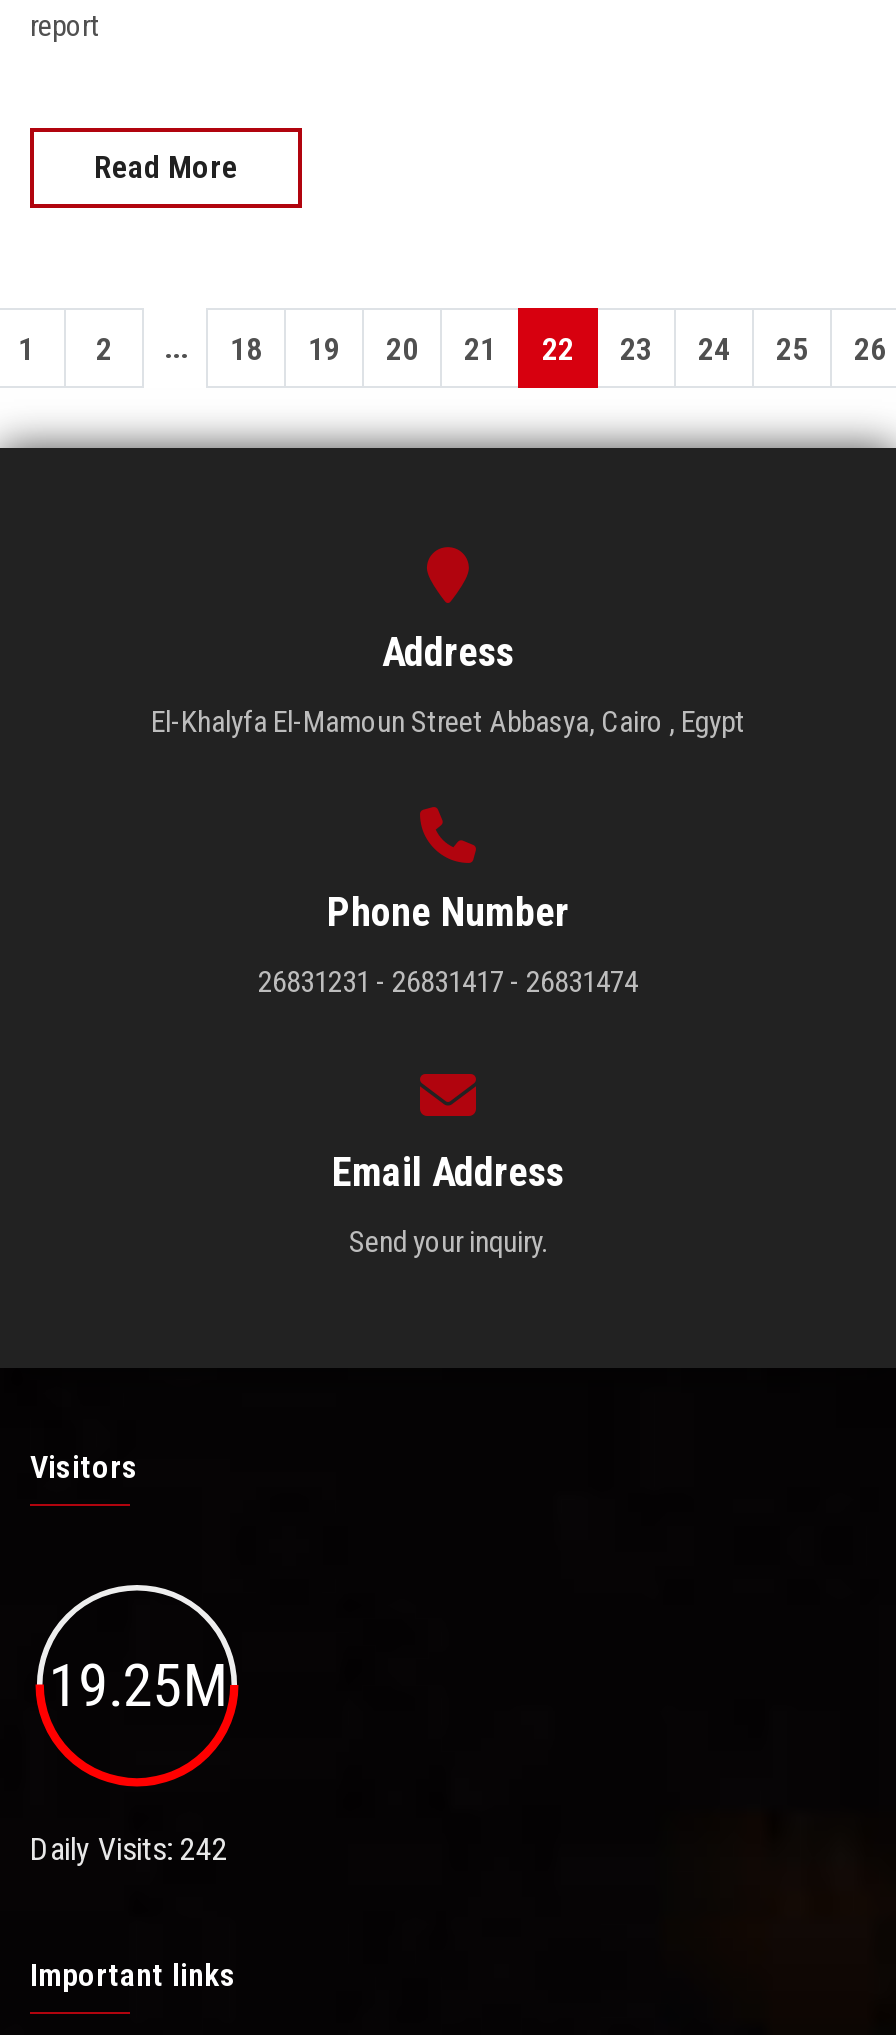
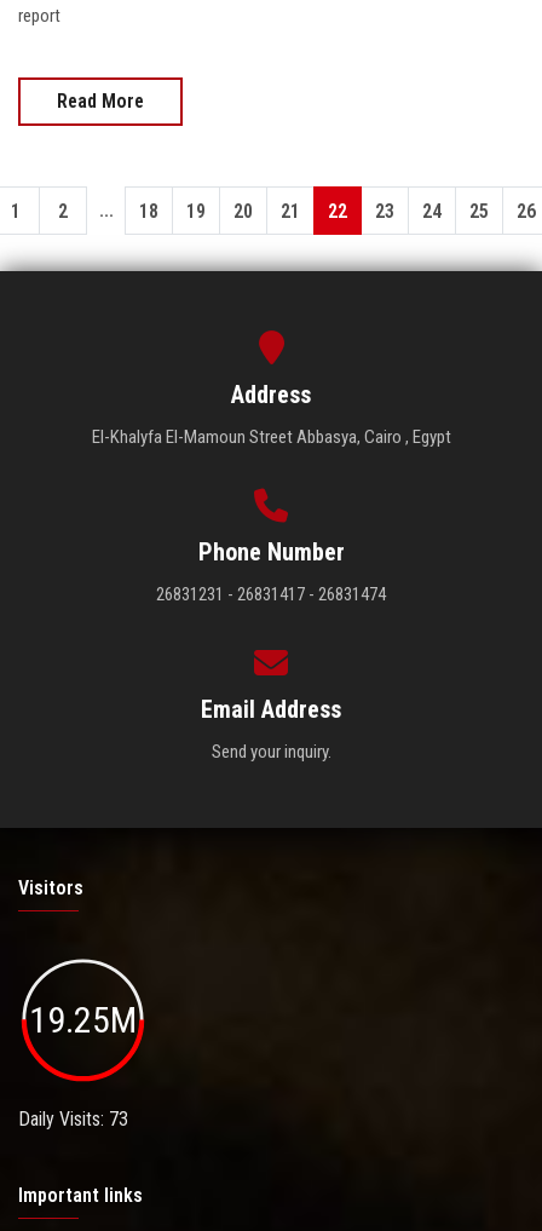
[30,1831,228,1869] Daily Visits: 242 -> [18,1108,128,1131] Daily Visits: 73

